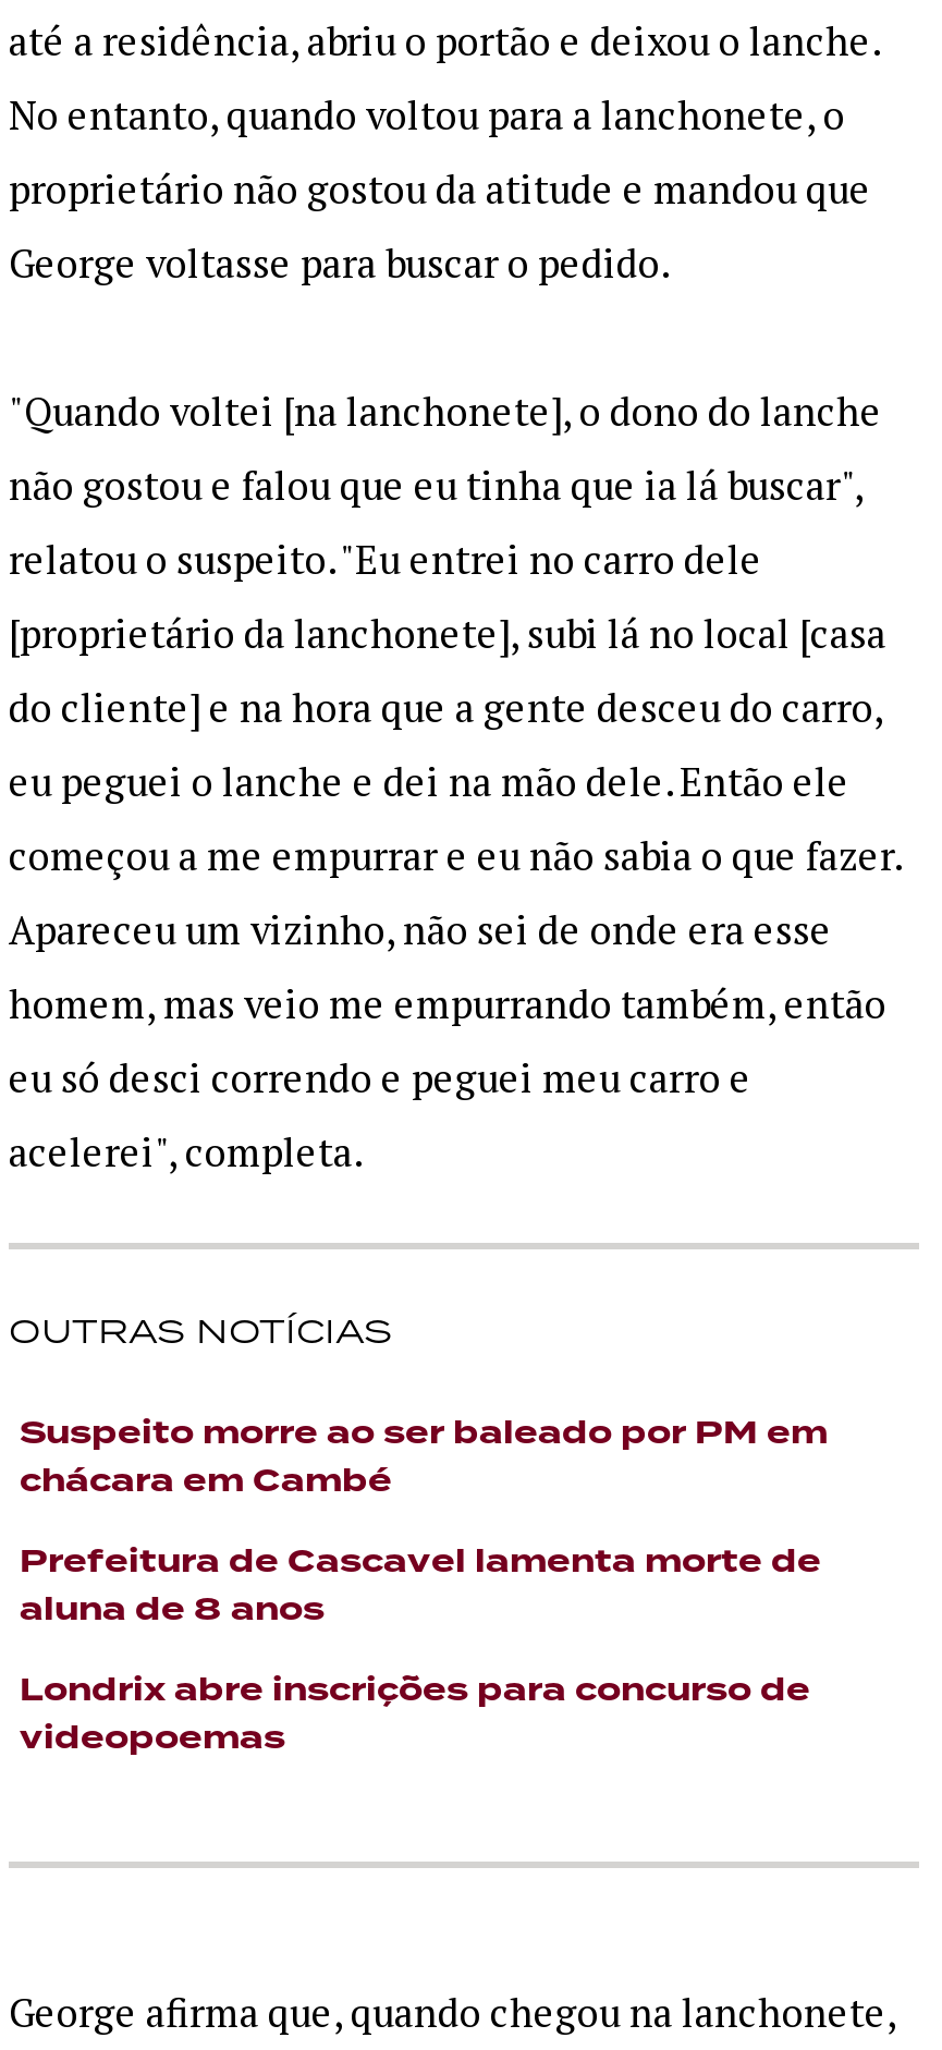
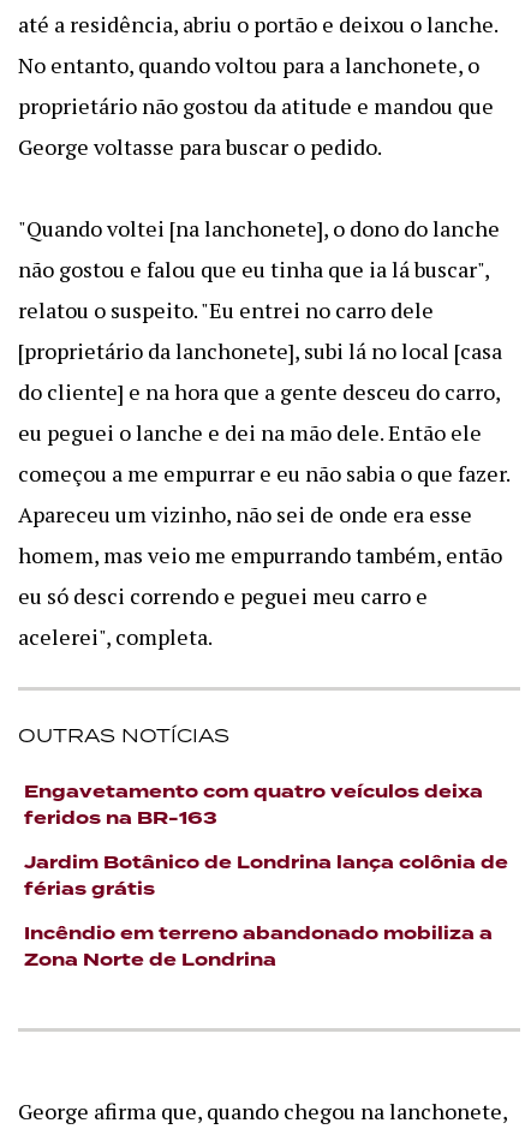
[20,1411,828,1504] Suspeito morre ao ser baleado por PM em | chácara em Cambé -> [24,779,483,831] Engavetamento com quatro veículos deixa | feridos na BR-163
[20,1539,821,1633] Prefeitura de Cascavel lamenta morte de | aluna de 8 anos -> [24,850,508,902] Jardim Botânico de Londrina lança colônia de | férias grátis
[20,1668,810,1761] Londrix abre inscrições para concurso de | videopoemas -> [24,921,493,973] Incêndio em terreno abandonado mobiliza a | Zona Norte de Londrina

